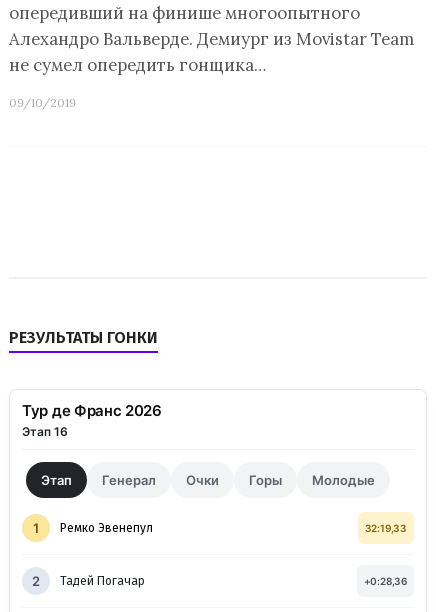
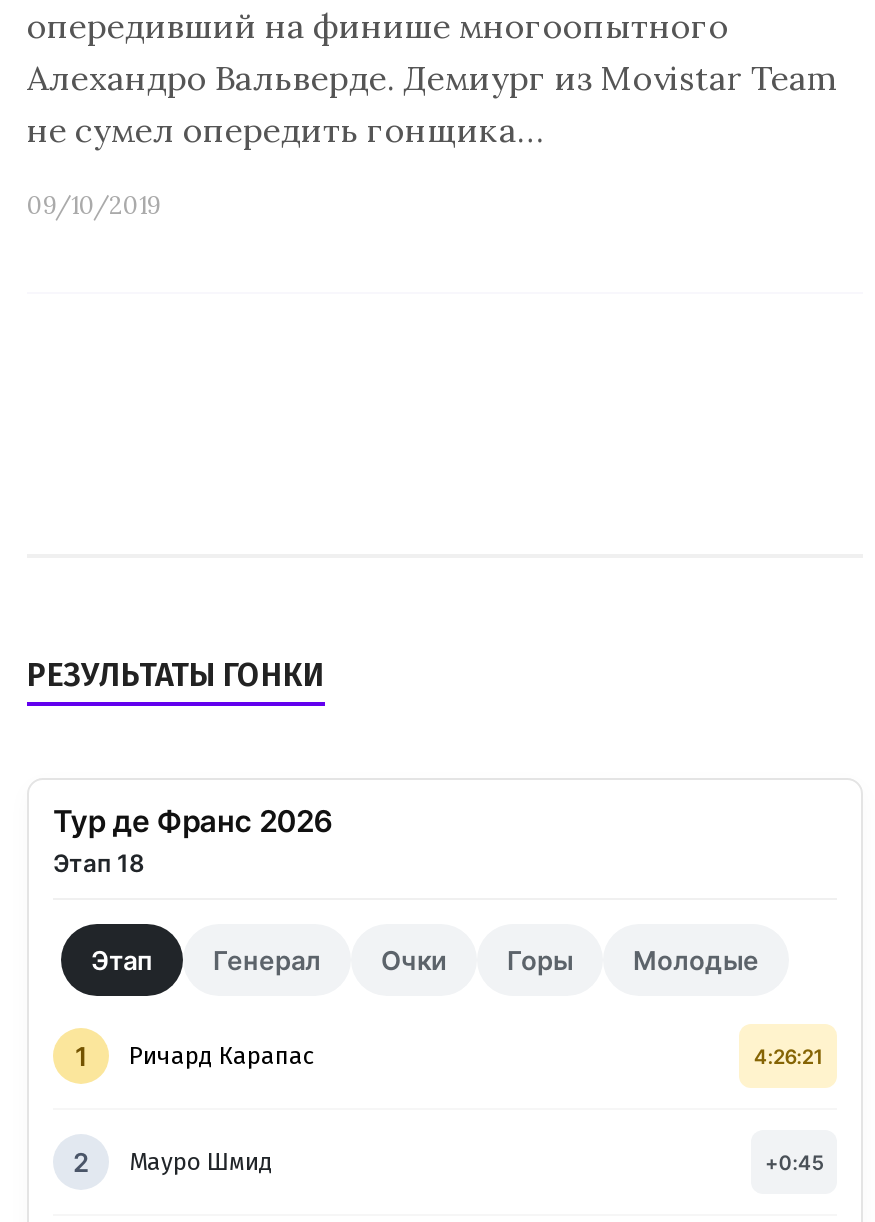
[22,424,68,439] Этап 16 -> [53,848,145,878] Этап 18
[60,521,407,535] Ремко Эвенепул | 32:19,33 -> [129,1042,823,1070] Ричард Карапас | 4:26:21
[60,574,407,588] Тадей Погачар | +0:28,36 -> [129,1148,823,1176] Мауро Шмид | +0:45

